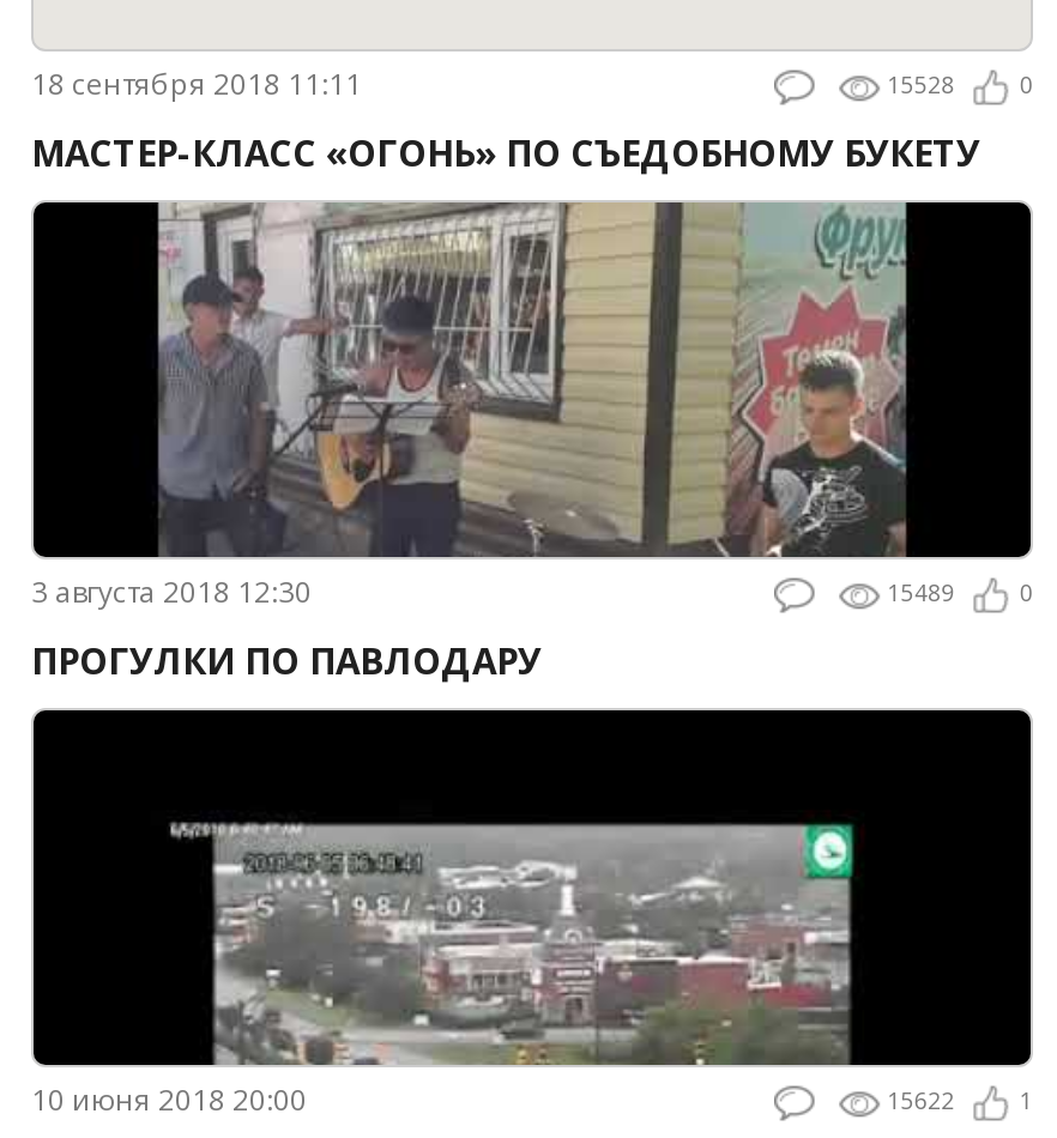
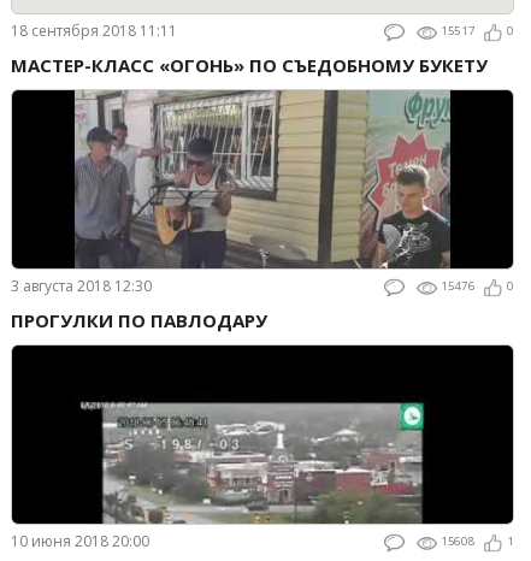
[887,69,1033,102] 15528 0 -> [441,23,514,40] 15517 0
[887,577,1033,609] 15489 0 -> [441,278,514,295] 15476 0
[887,1085,1033,1117] 15622 1 -> [441,534,514,550] 15608 1

